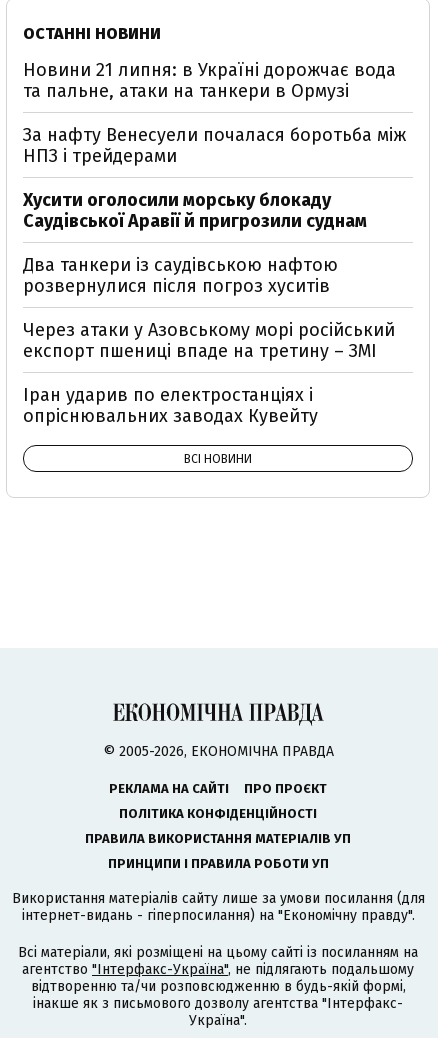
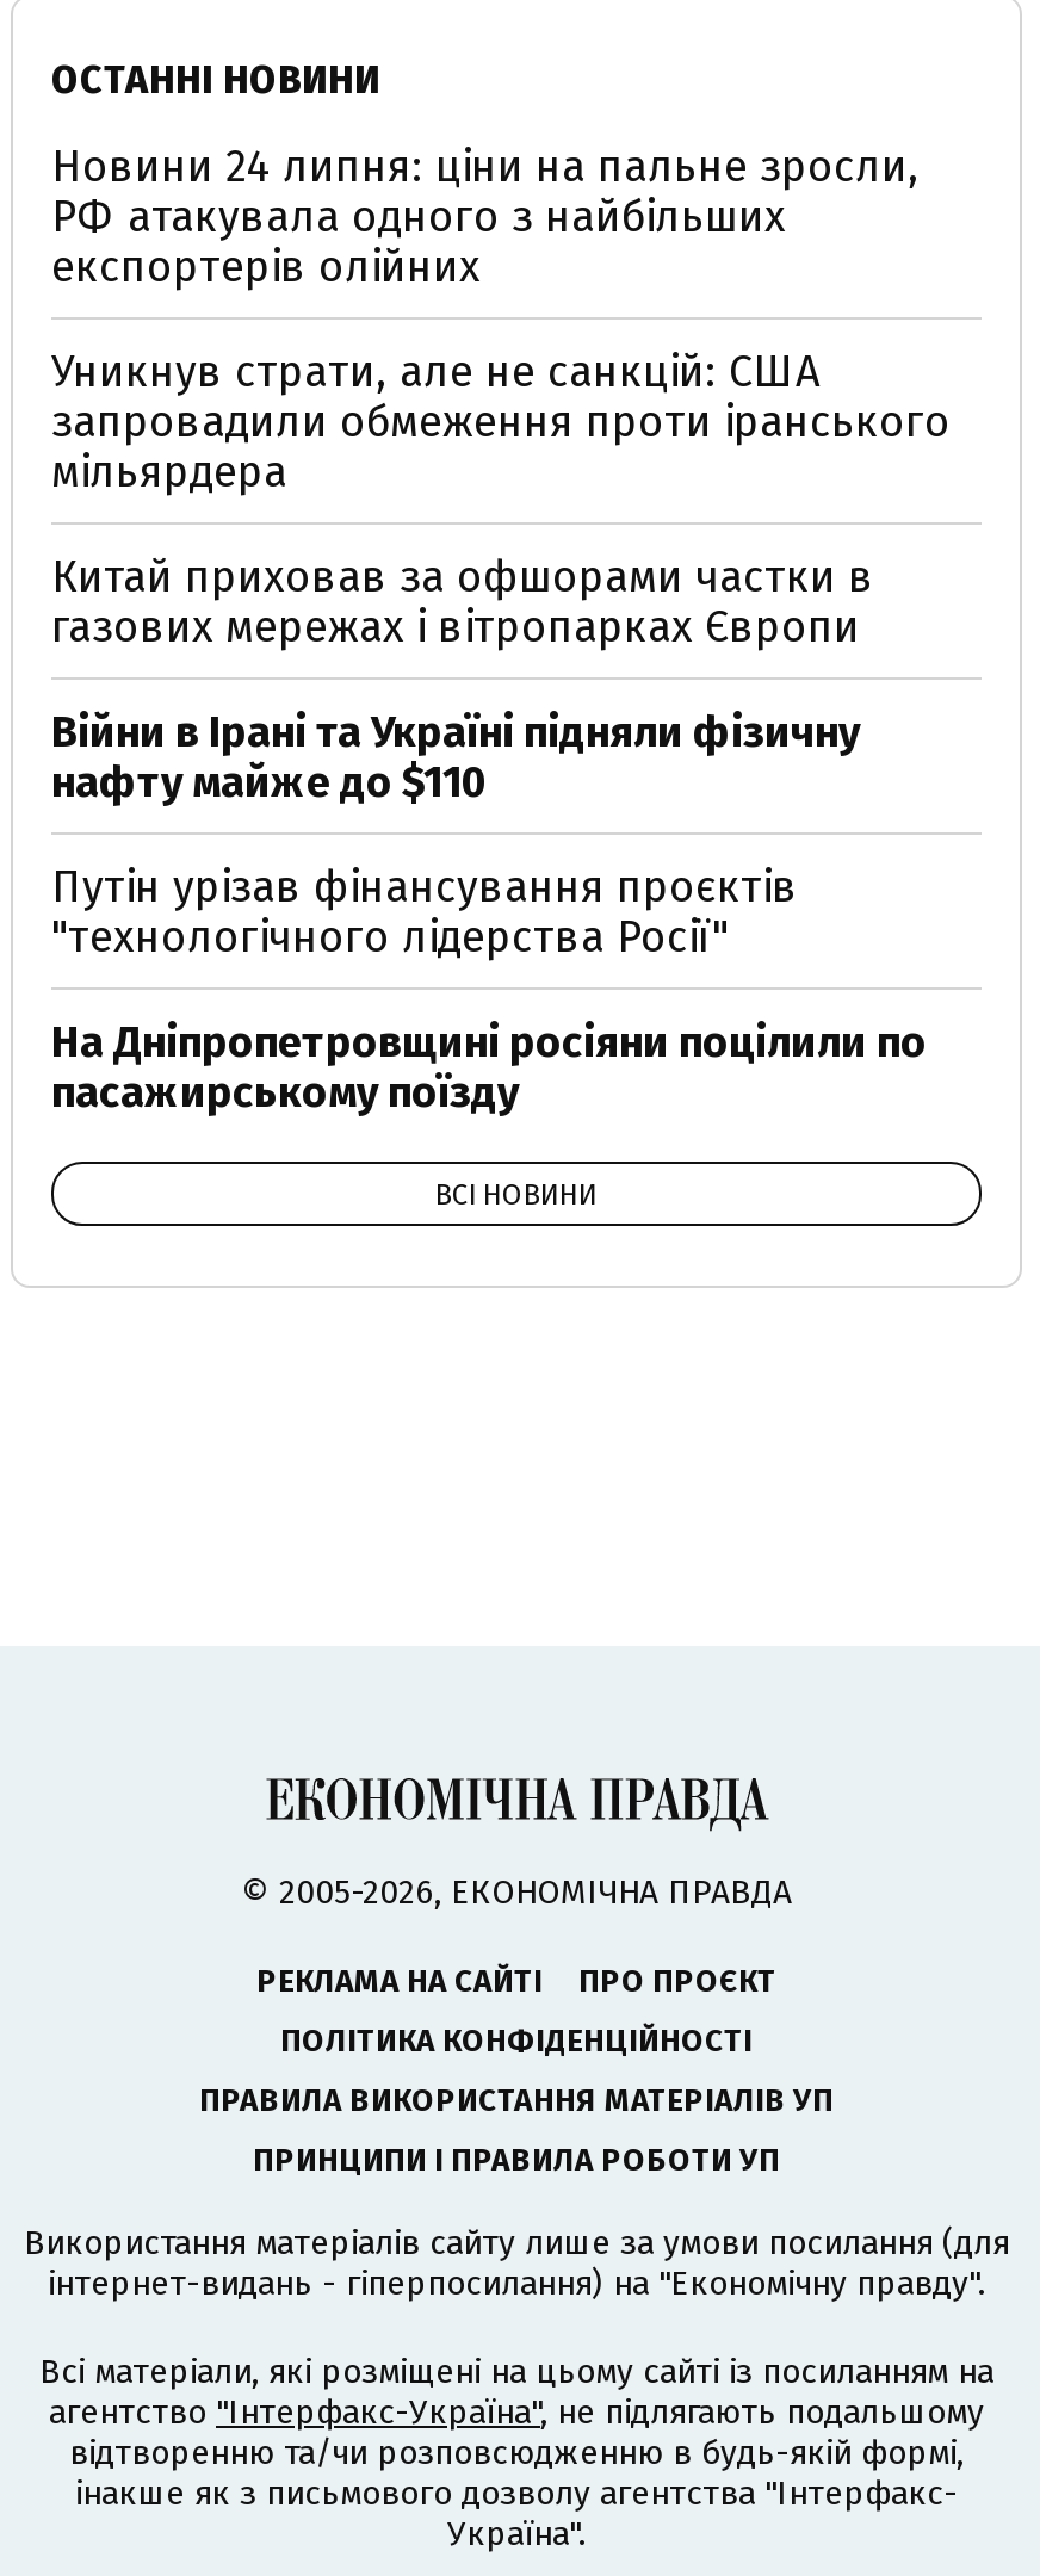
[23,59,396,102] Новини 21 липня: в Україні дорожчає вода | та пальне, атаки на танкери в Ормузі -> [51,140,920,293] Новини 24 липня: ціни на пальне зросли, | РФ атакувала одного з найбільших | експортерів олійних
[23,124,406,167] За нафту Венесуели почалася боротьба між | НПЗ і трейдерами -> [51,345,951,498] Уникнув страти, але не санкцій: США | запровадили обмеження проти іранського | мільярдера
[23,189,367,232] Хусити оголосили морську блокаду | Саудівської Аравії й пригрозили суднам -> [51,551,874,653] Китай приховав за офшорами частки в | газових мережах і вітропарках Європи
[23,254,338,297] Два танкери із саудівською нафтою | розвернулися після погроз хуситів -> [51,706,860,808] Війни в Ірані та Україні підняли фізичну | нафту майже до $110
[23,319,395,362] Через атаки у Азовському морі російський | експорт пшениці впаде на третину – ЗМІ -> [51,861,798,963] Путін урізав фінансування проєктів | "технологічного лідерства Росії"
[23,384,318,427] Іран ударив по електростанціях і | опріснювальних заводах Кувейту -> [51,1016,927,1118] На Дніпропетровщині росіяни поцілили по | пасажирському поїзду

